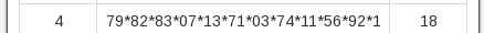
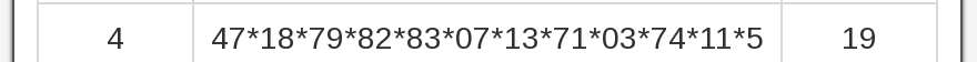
[106,12,381,30] 79*82*83*07*13*71*03*74*11*56*92*1 -> [211,20,764,55] 47*18*79*82*83*07*13*71*03*74*11*5
[419,12,437,30] 18 -> [842,20,877,55] 19

